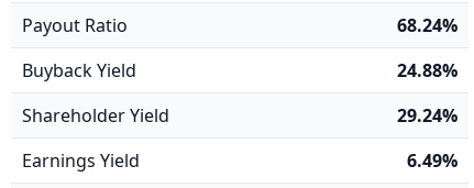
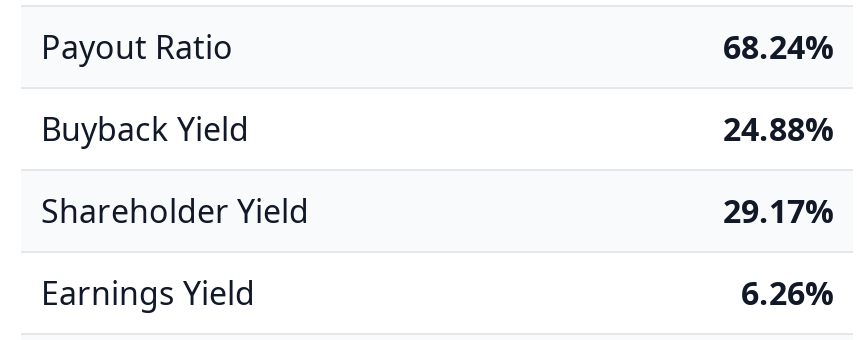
[397,103,458,128] 29.24% -> [723,189,833,233] 29.17%
[407,148,458,173] 6.49% -> [741,271,833,315] 6.26%

